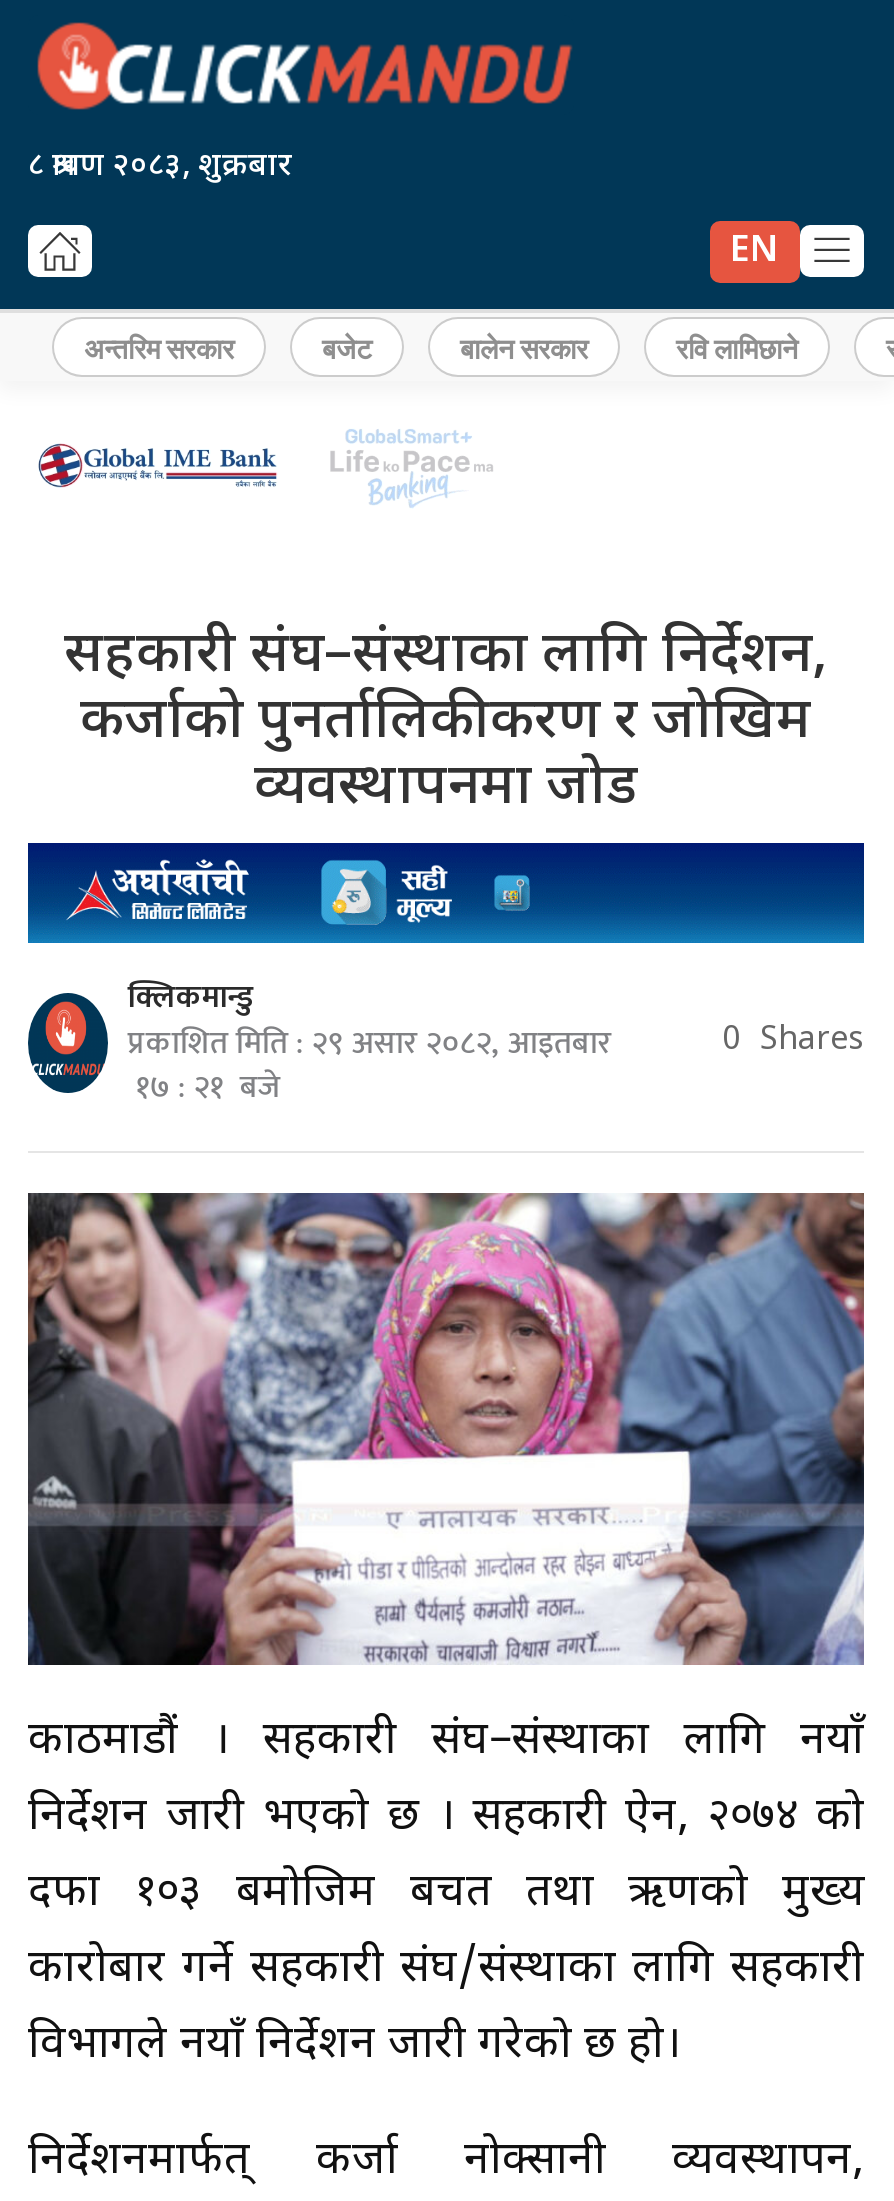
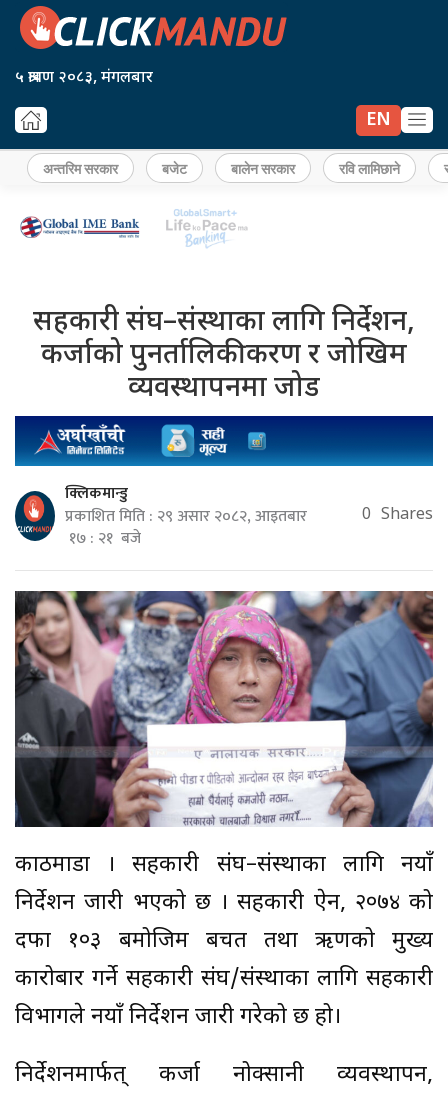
[28,147,292,189] ८ श्रावण २०८३, शुक्रबार -> [15,68,153,89] ५ श्रावण २०८३, मंगलबार

